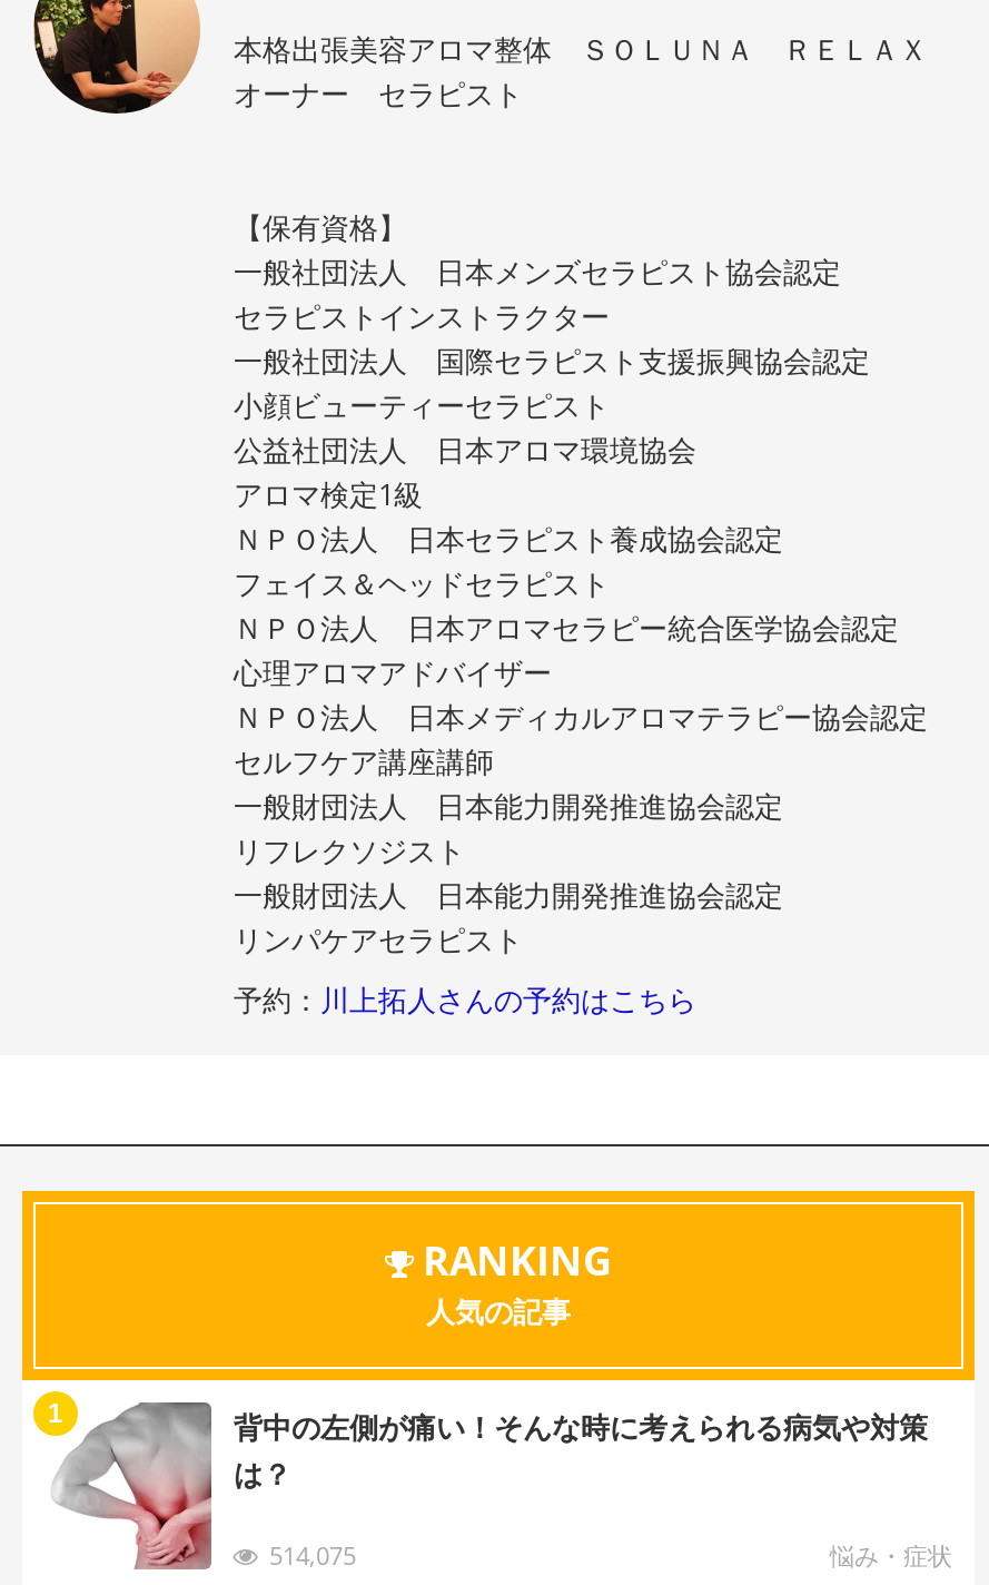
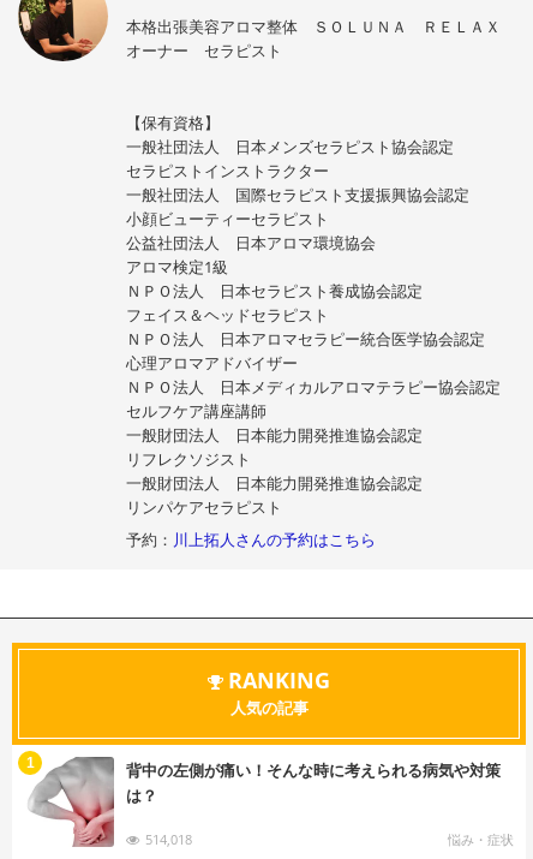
[269,1538,356,1572] 514,075 -> [145,830,192,848] 514,018

